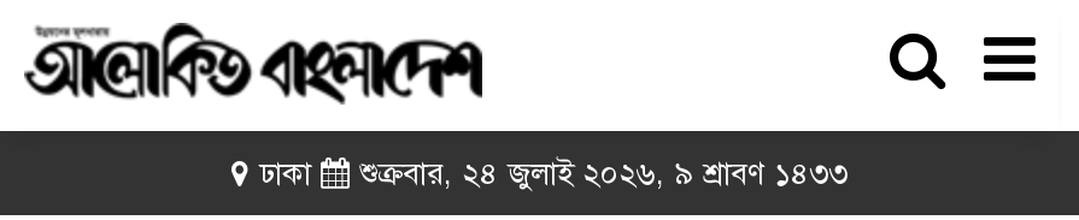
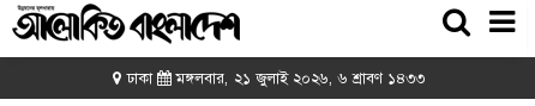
[350,153,849,194] শুক্রবার, ২৪ জুলাই ২০২৬, ৯ শ্রাবণ ১৪৩৩ -> [172,68,425,88] মঙ্গলবার, ২১ জুলাই ২০২৬, ৬ শ্রাবণ ১৪৩৩

